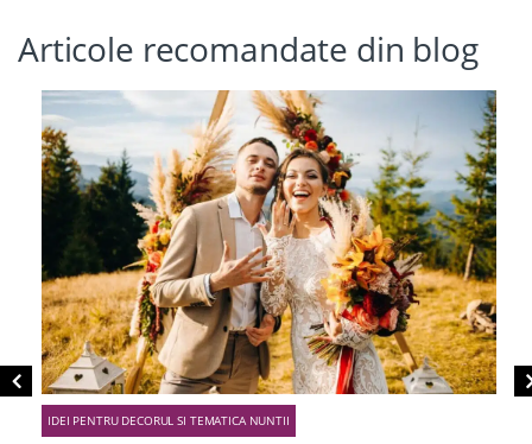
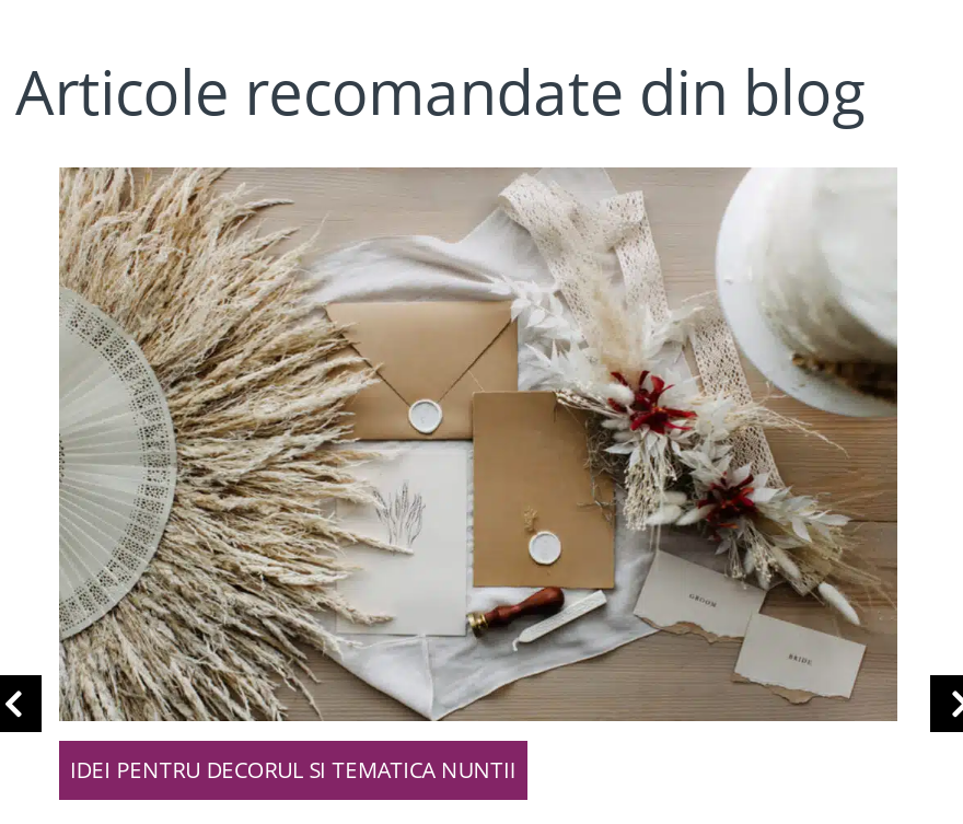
[40,90,498,395] [image] -> [57,167,900,723] [image]

